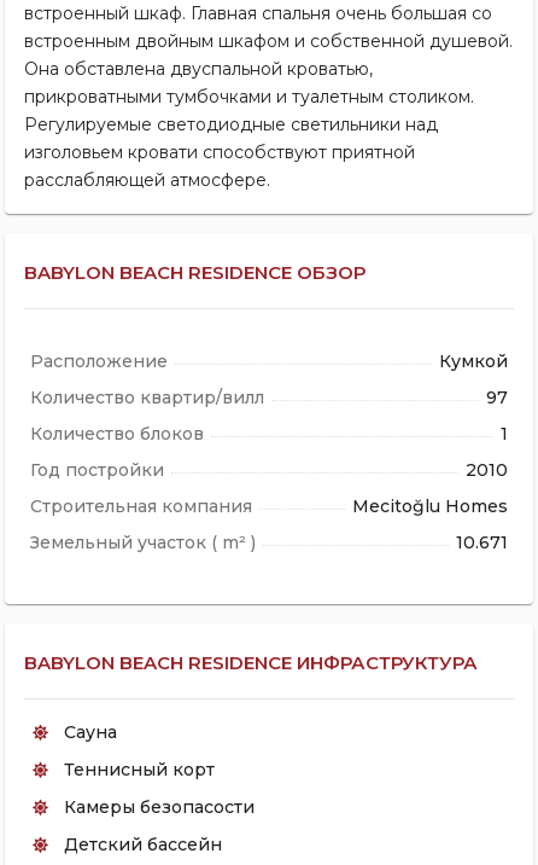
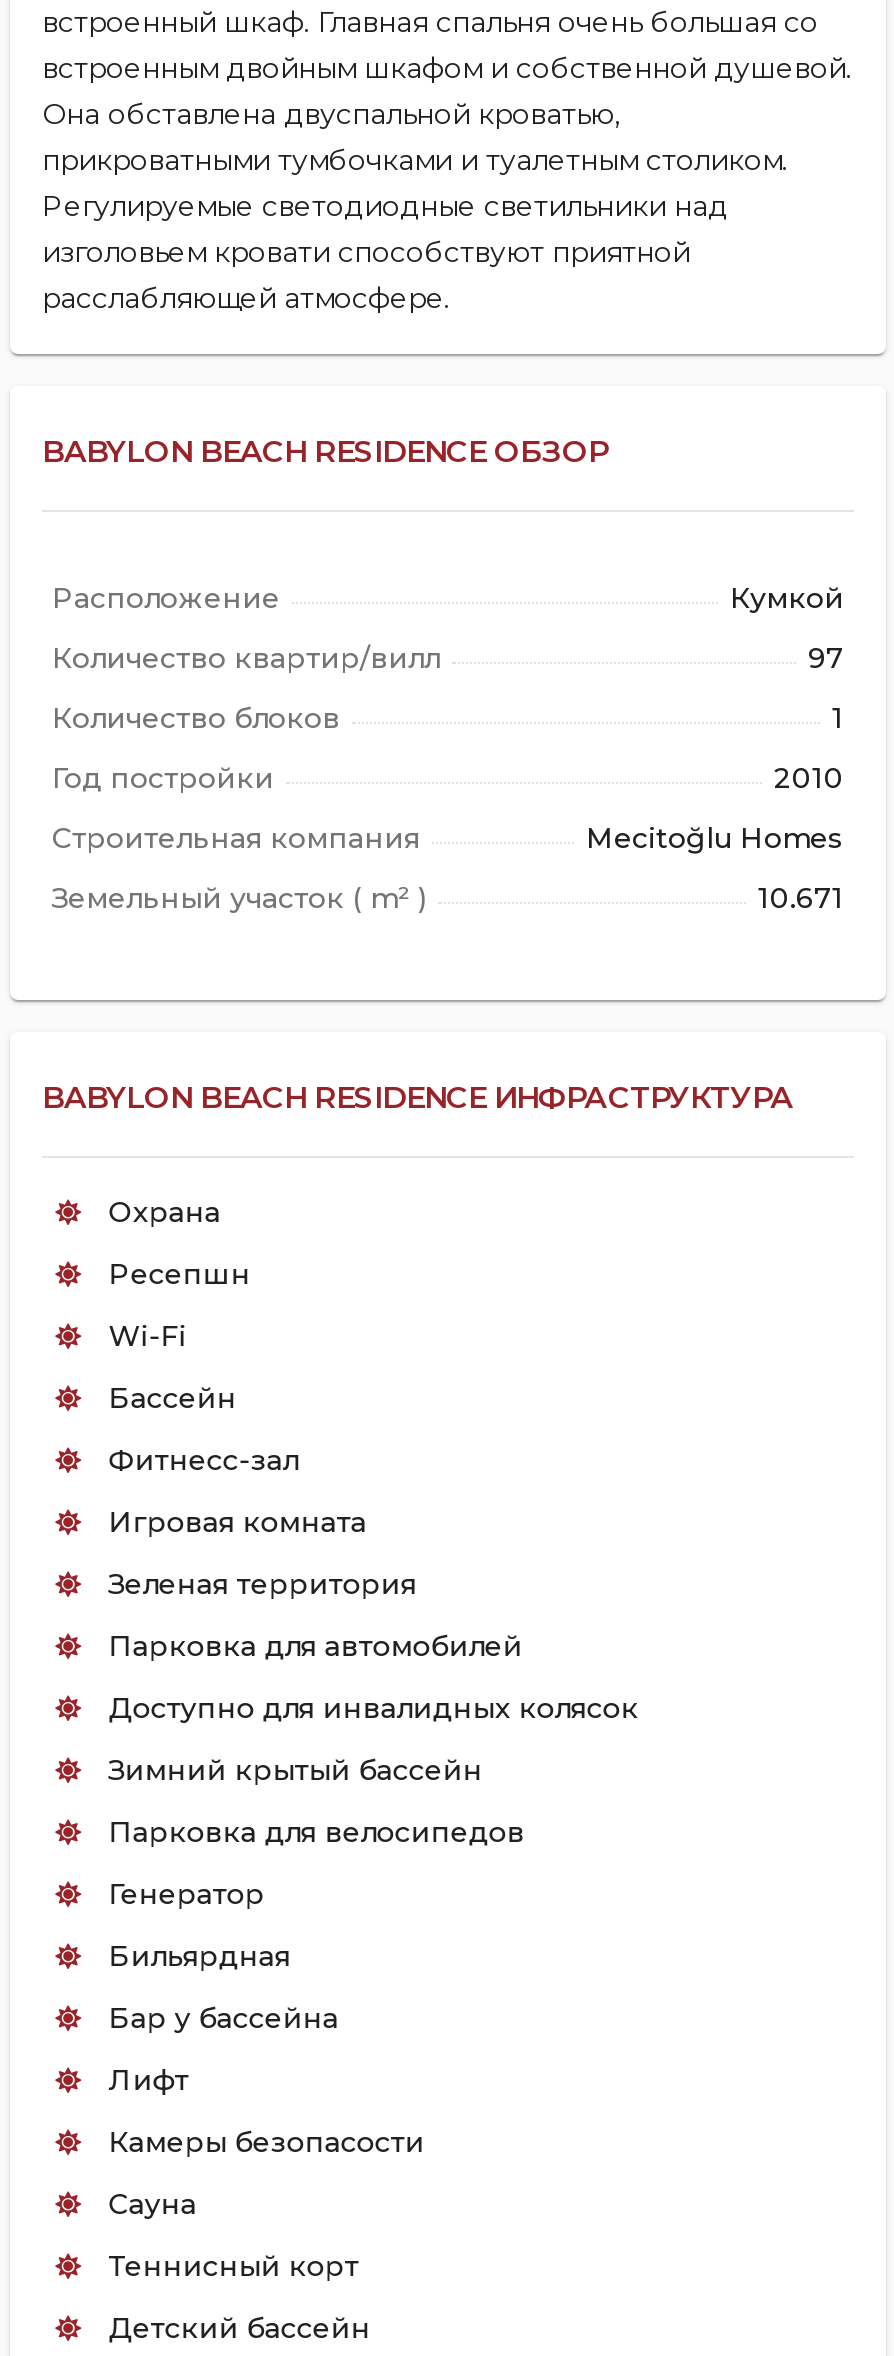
none -> [108,1195,638,2099] Охрана | Ресепшн | Wi-Fi | Бассейн | Фитнесс-зал | Игровая комната | Зеленая территория | Парковка для автомобилей | Доступно для инвалидных колясок | Зимний крытый бассейн | Парковка для велосипедов | Генератор | Бильярдная | Бар у бассейна | Лифт
moved [64,722,215,781] -> [108,2187,358,2285]: Сауна | Теннисный корт
moved [64,797,255,818] -> [108,2125,424,2161]: Камеры безопасости

